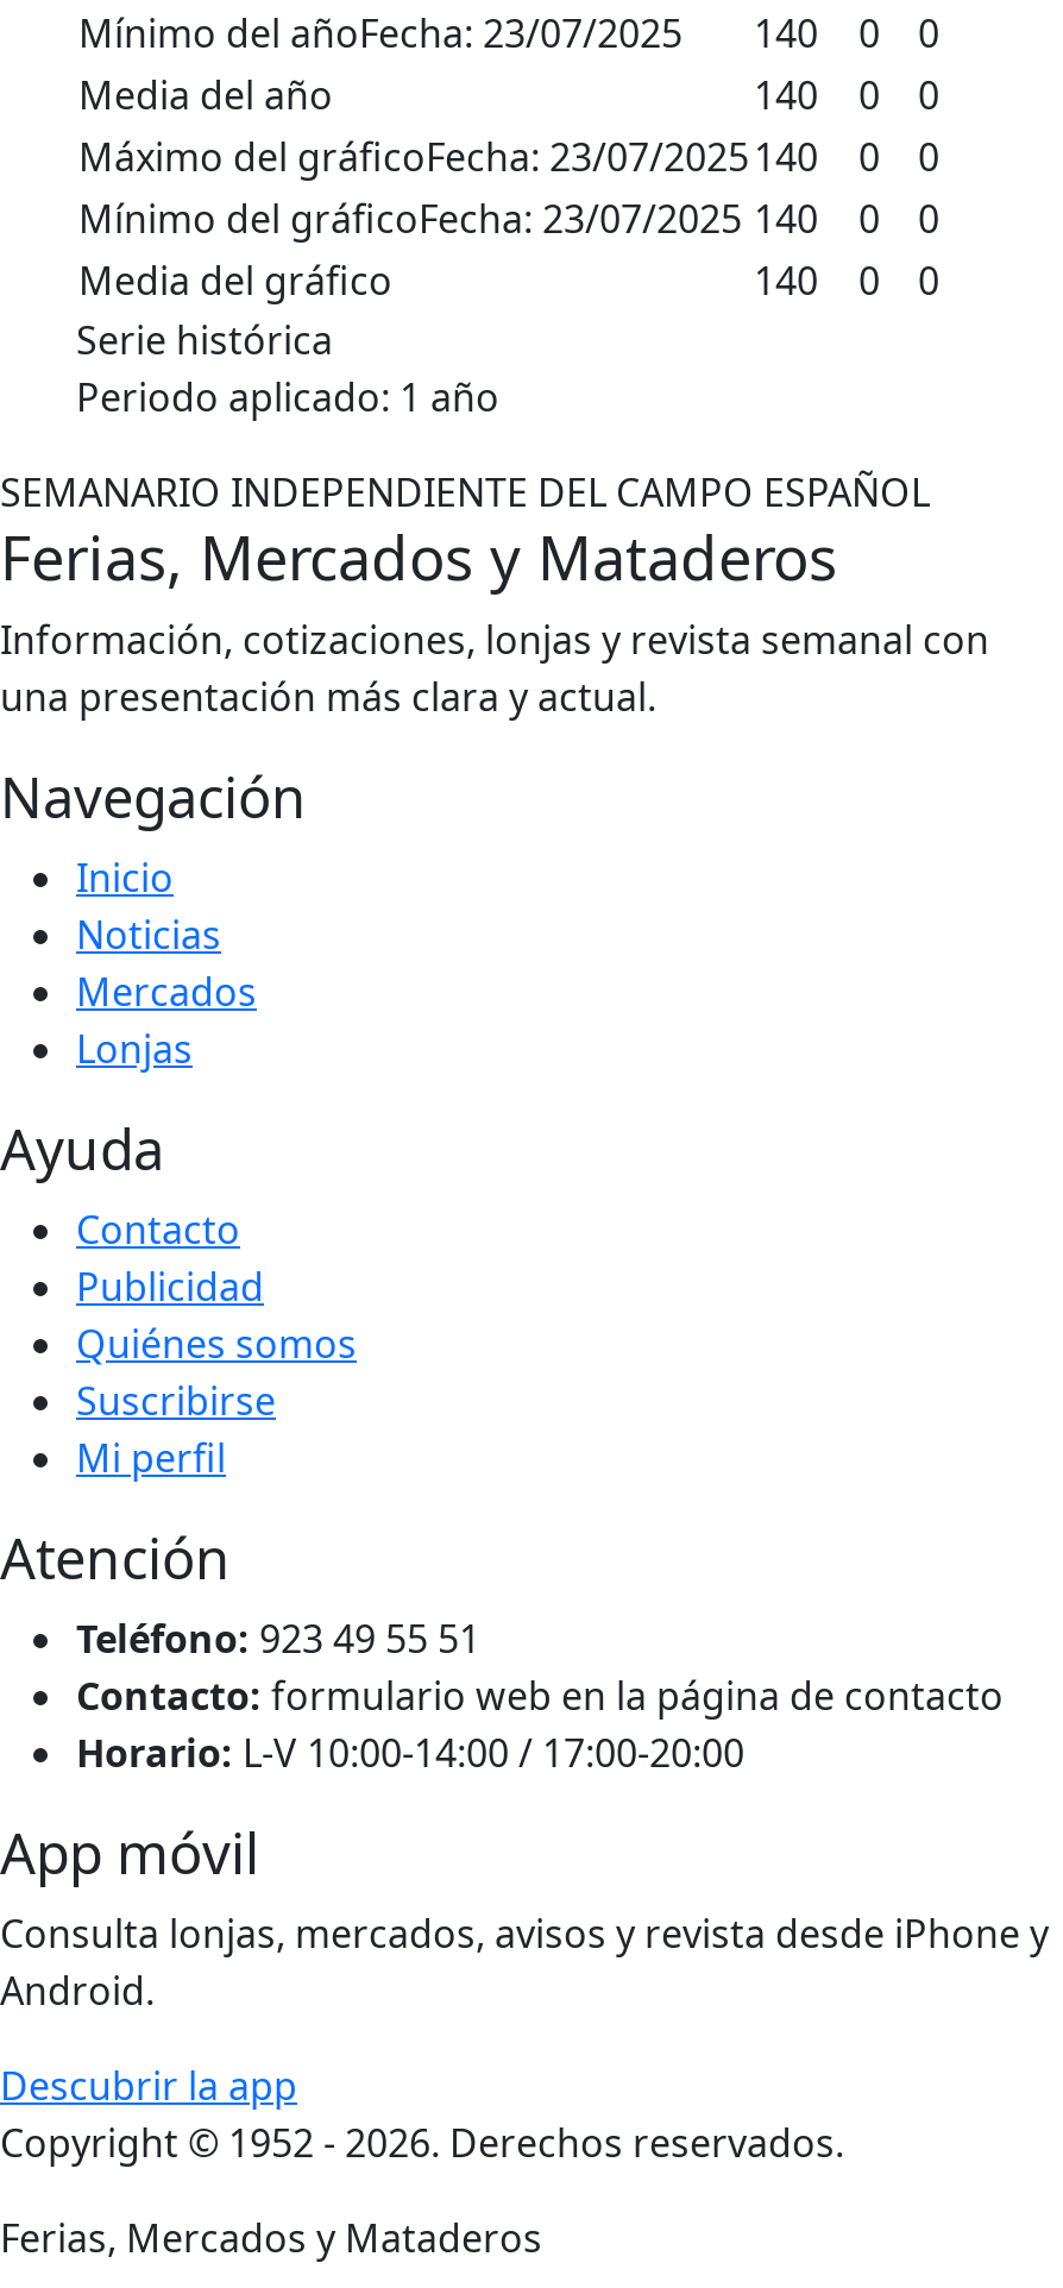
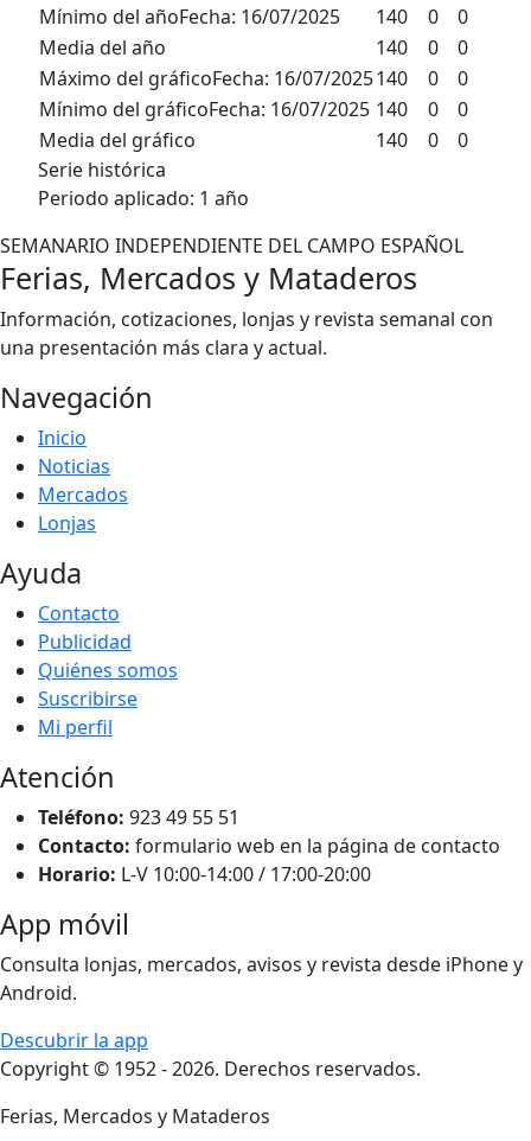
[78,6,683,59] Mínimo del añoFecha: 23/07/2025 -> [39,3,340,29] Mínimo del añoFecha: 16/07/2025
[78,130,818,182] Máximo del gráficoFecha: 23/07/2025 140 -> [39,65,408,91] Máximo del gráficoFecha: 16/07/2025 140
[78,192,818,244] Mínimo del gráficoFecha: 23/07/2025 140 -> [39,96,408,122] Mínimo del gráficoFecha: 16/07/2025 140

